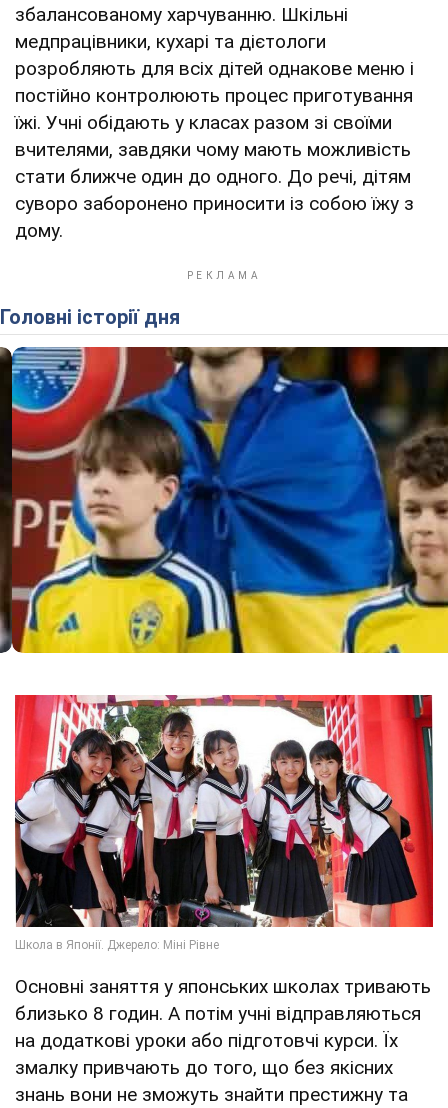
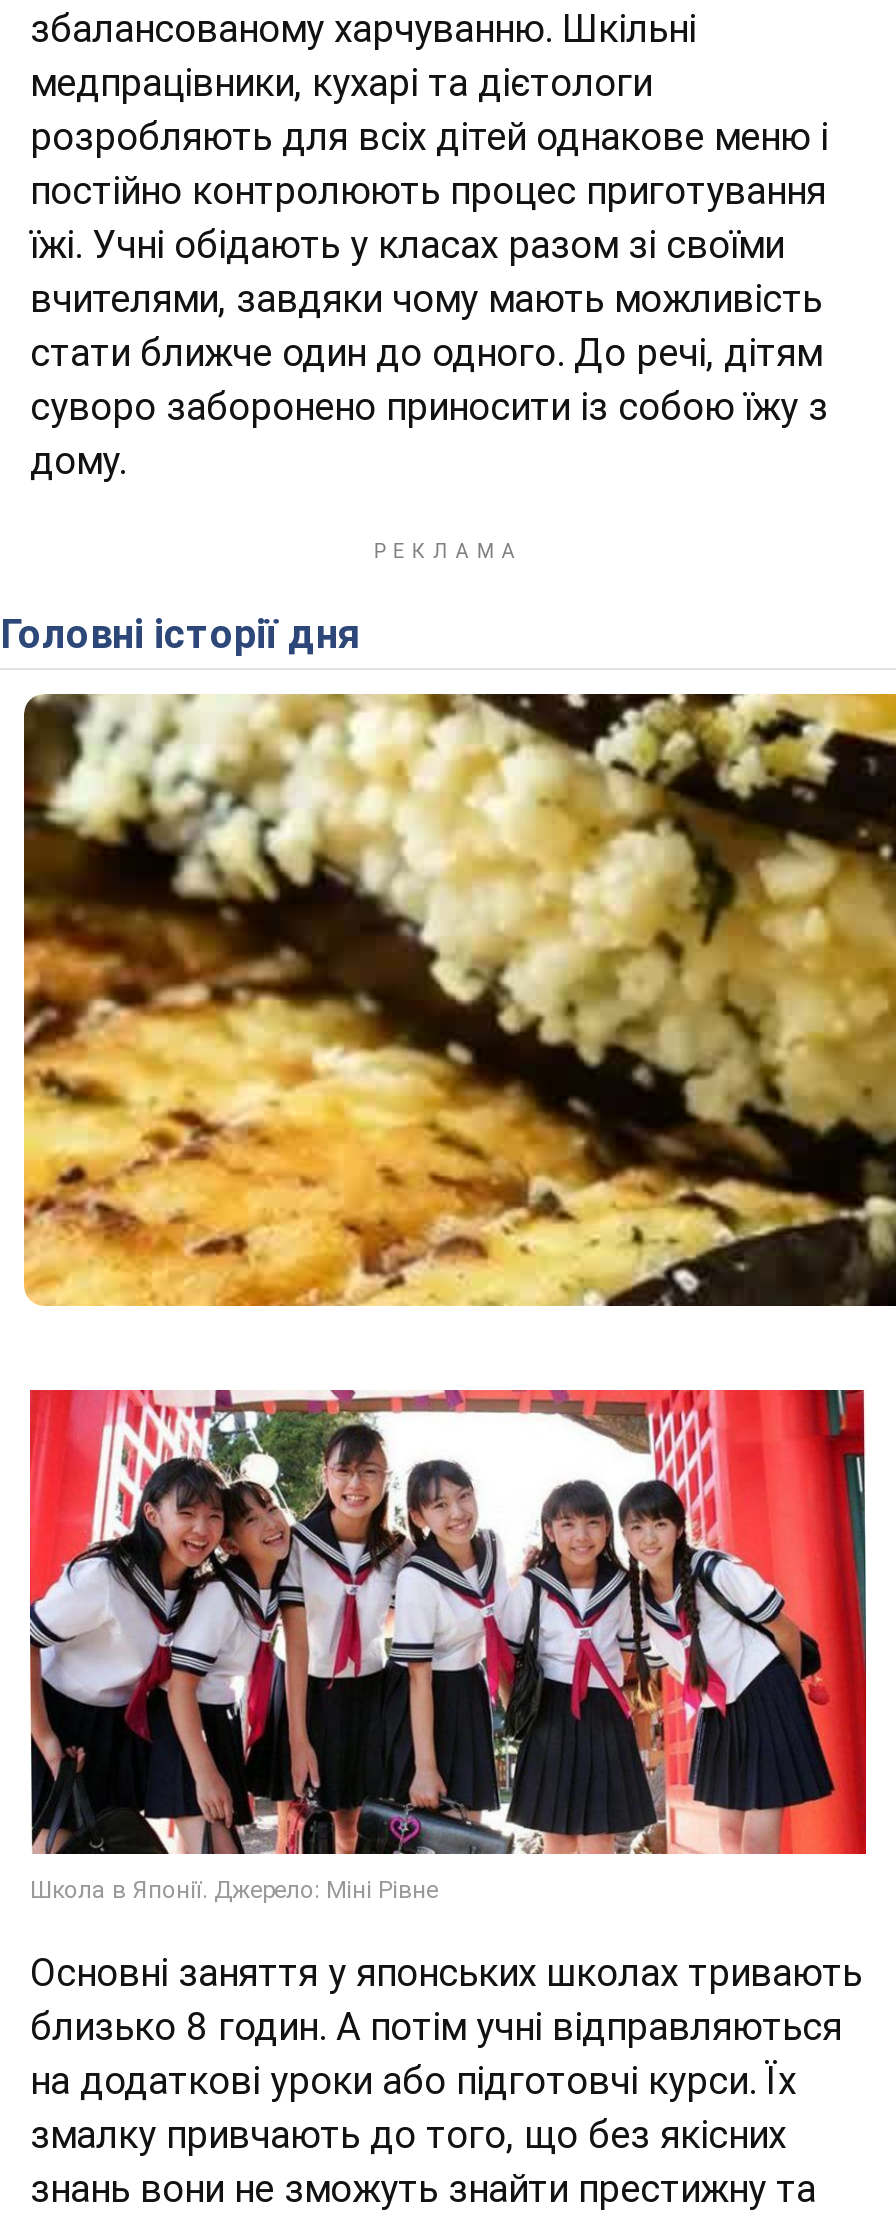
[3,346,445,654] [image] -> [6,692,890,1308] [image]

